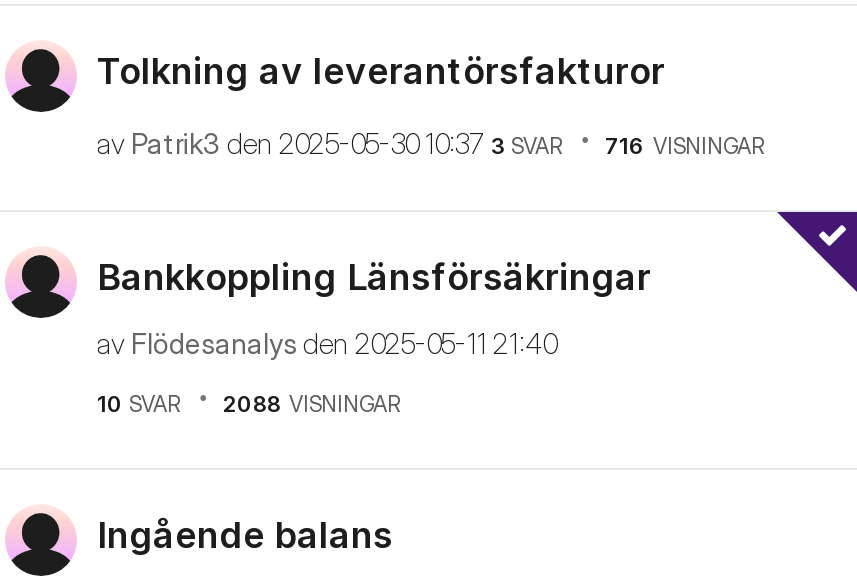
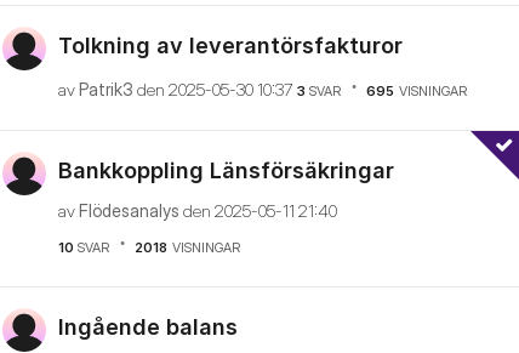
[97,125,765,159] av Patrik3 den 2025-05-30 10:37 3 SVAR 716 VISNINGAR -> [58,78,467,99] av Patrik3 den 2025-05-30 10:37 3 SVAR 695 VISNINGAR
[97,390,401,418] 10 SVAR 2088 VISNINGAR -> [58,239,240,256] 10 SVAR 2018 VISNINGAR

